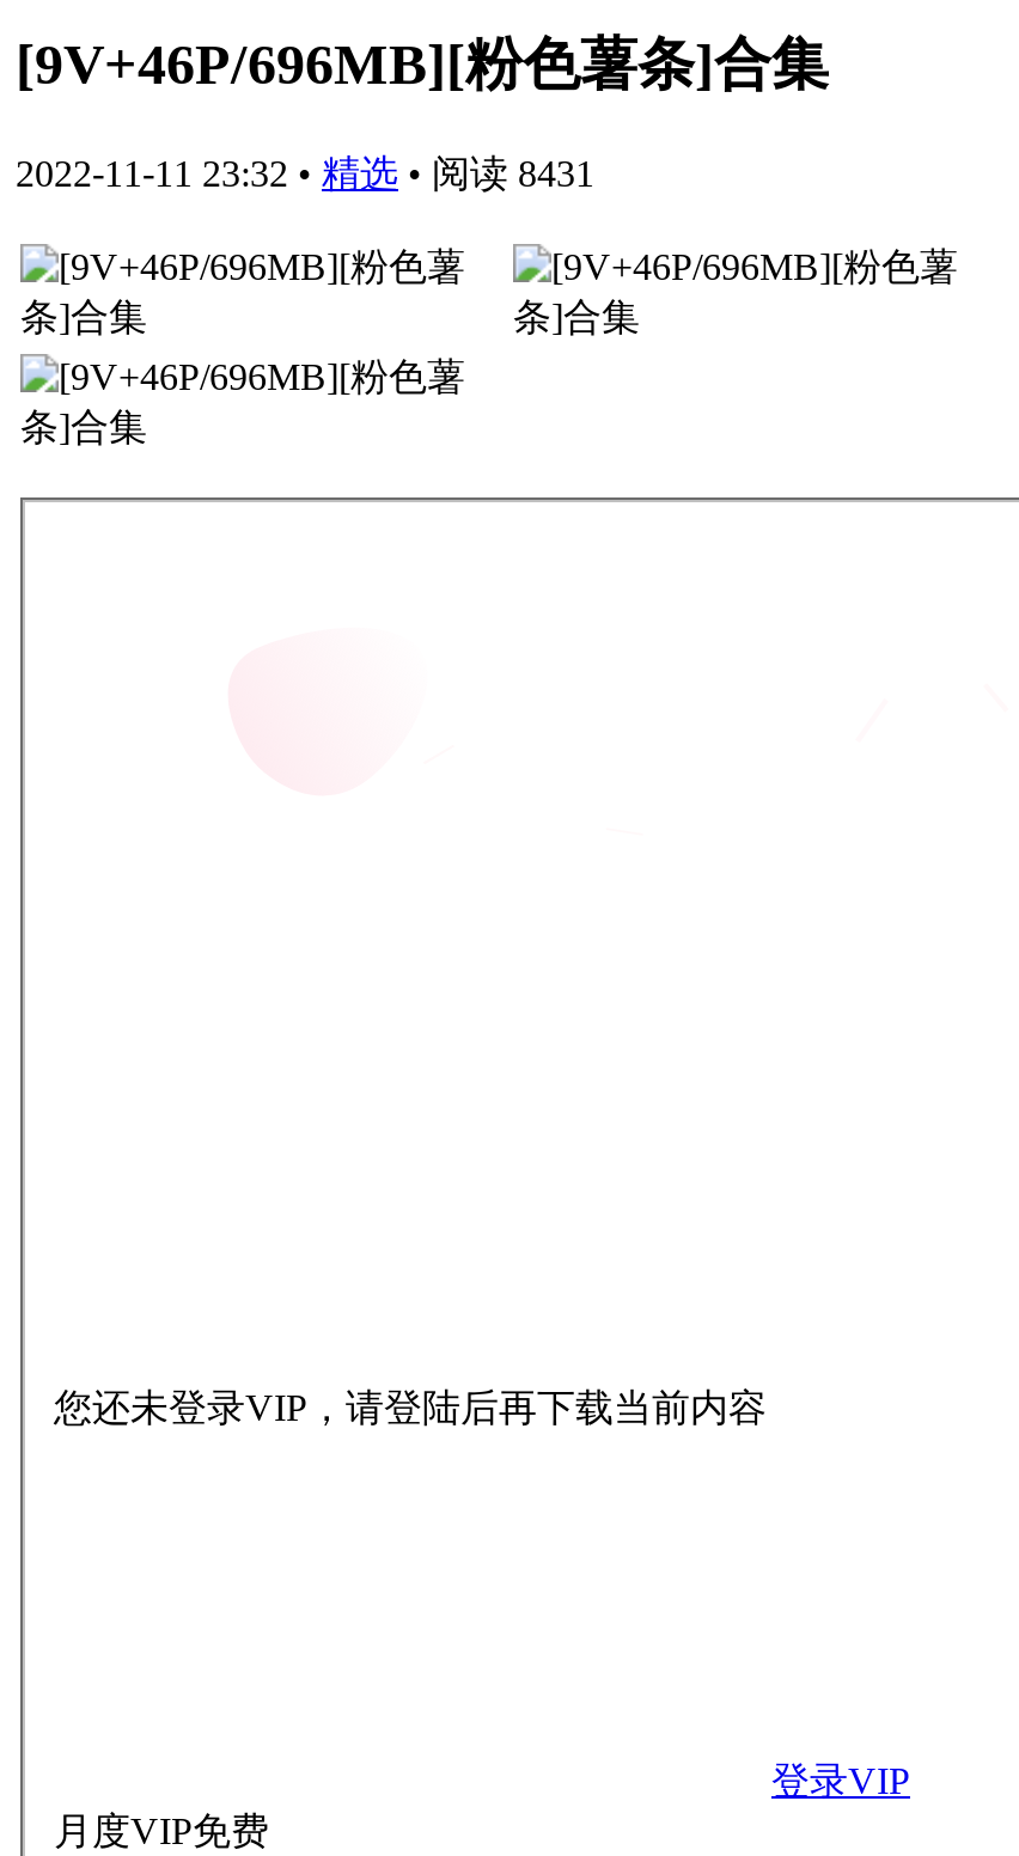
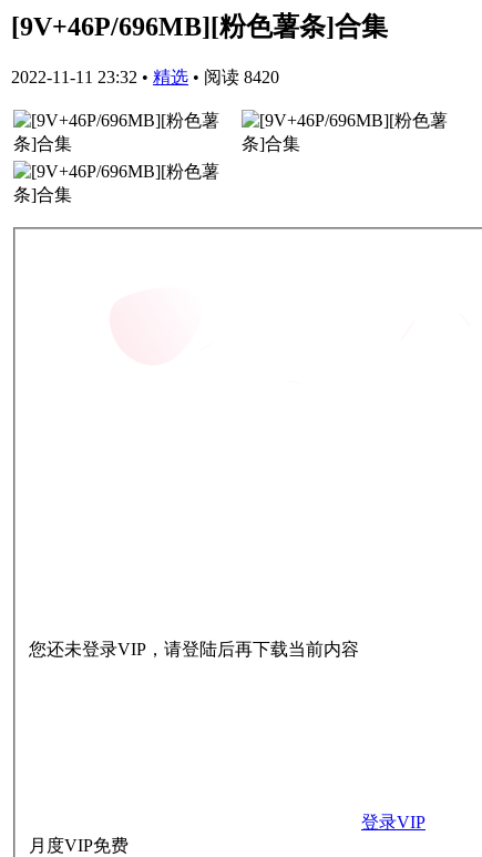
[16,153,594,193] 2022-11-11 23:32 • 精选 • 阅读 8431 -> [11,67,279,86] 2022-11-11 23:32 • 精选 • 阅读 8420

